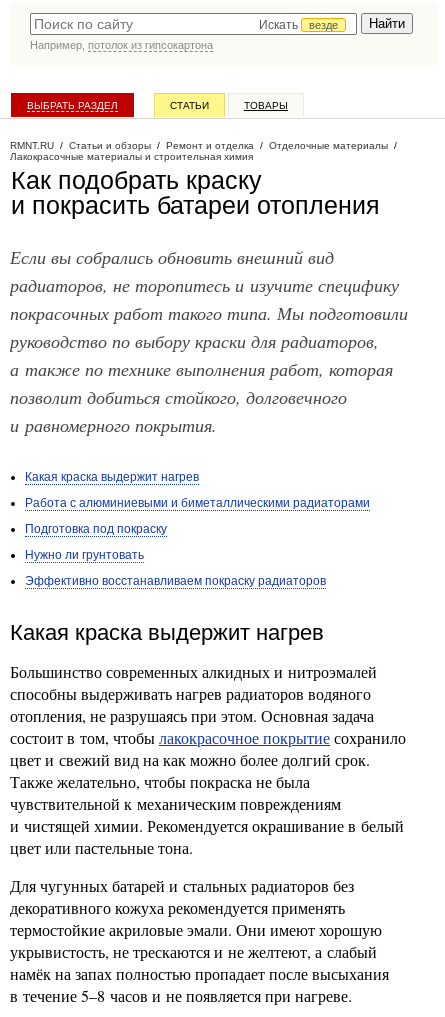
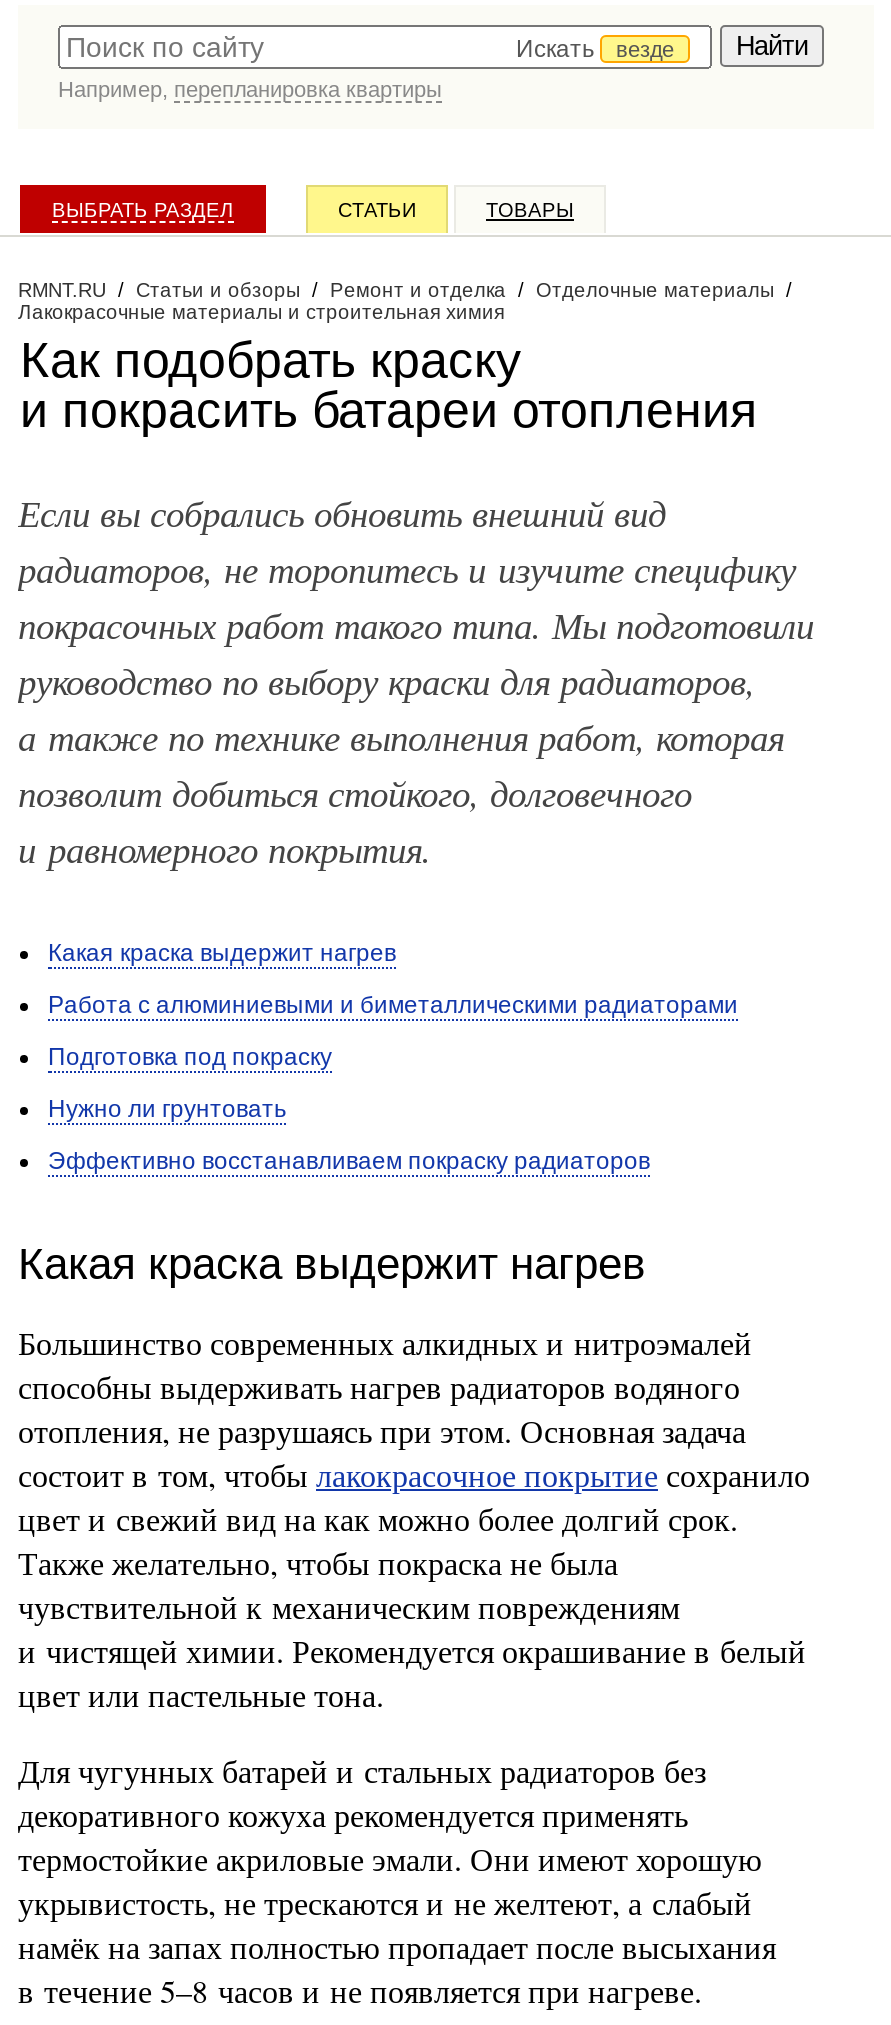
[30,39,213,51] Например, потолок из гипсокартона -> [58,77,442,101] Например, перепланировка квартиры

